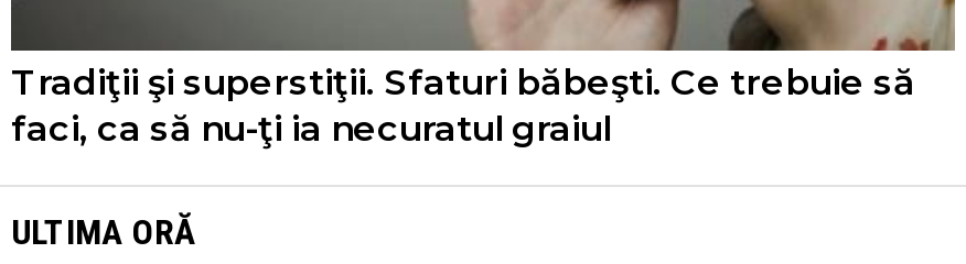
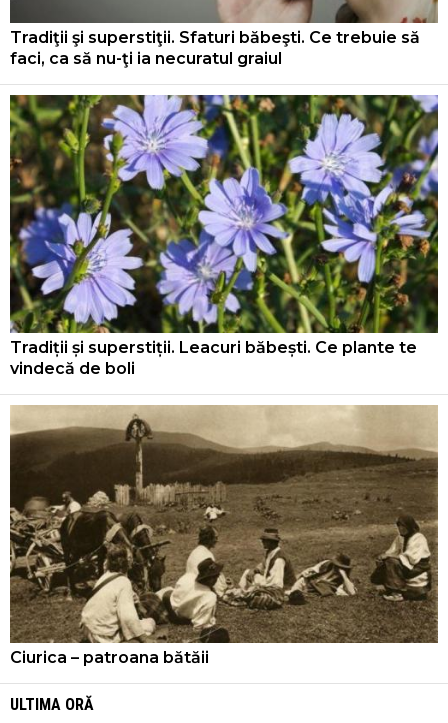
none -> [9,94,439,378] [image] | Tradiții și superstiții. Leacuri băbești. Ce plante te | vindecă de boli
none -> [9,404,439,667] [image] | Ciurica – patroana bătăii

